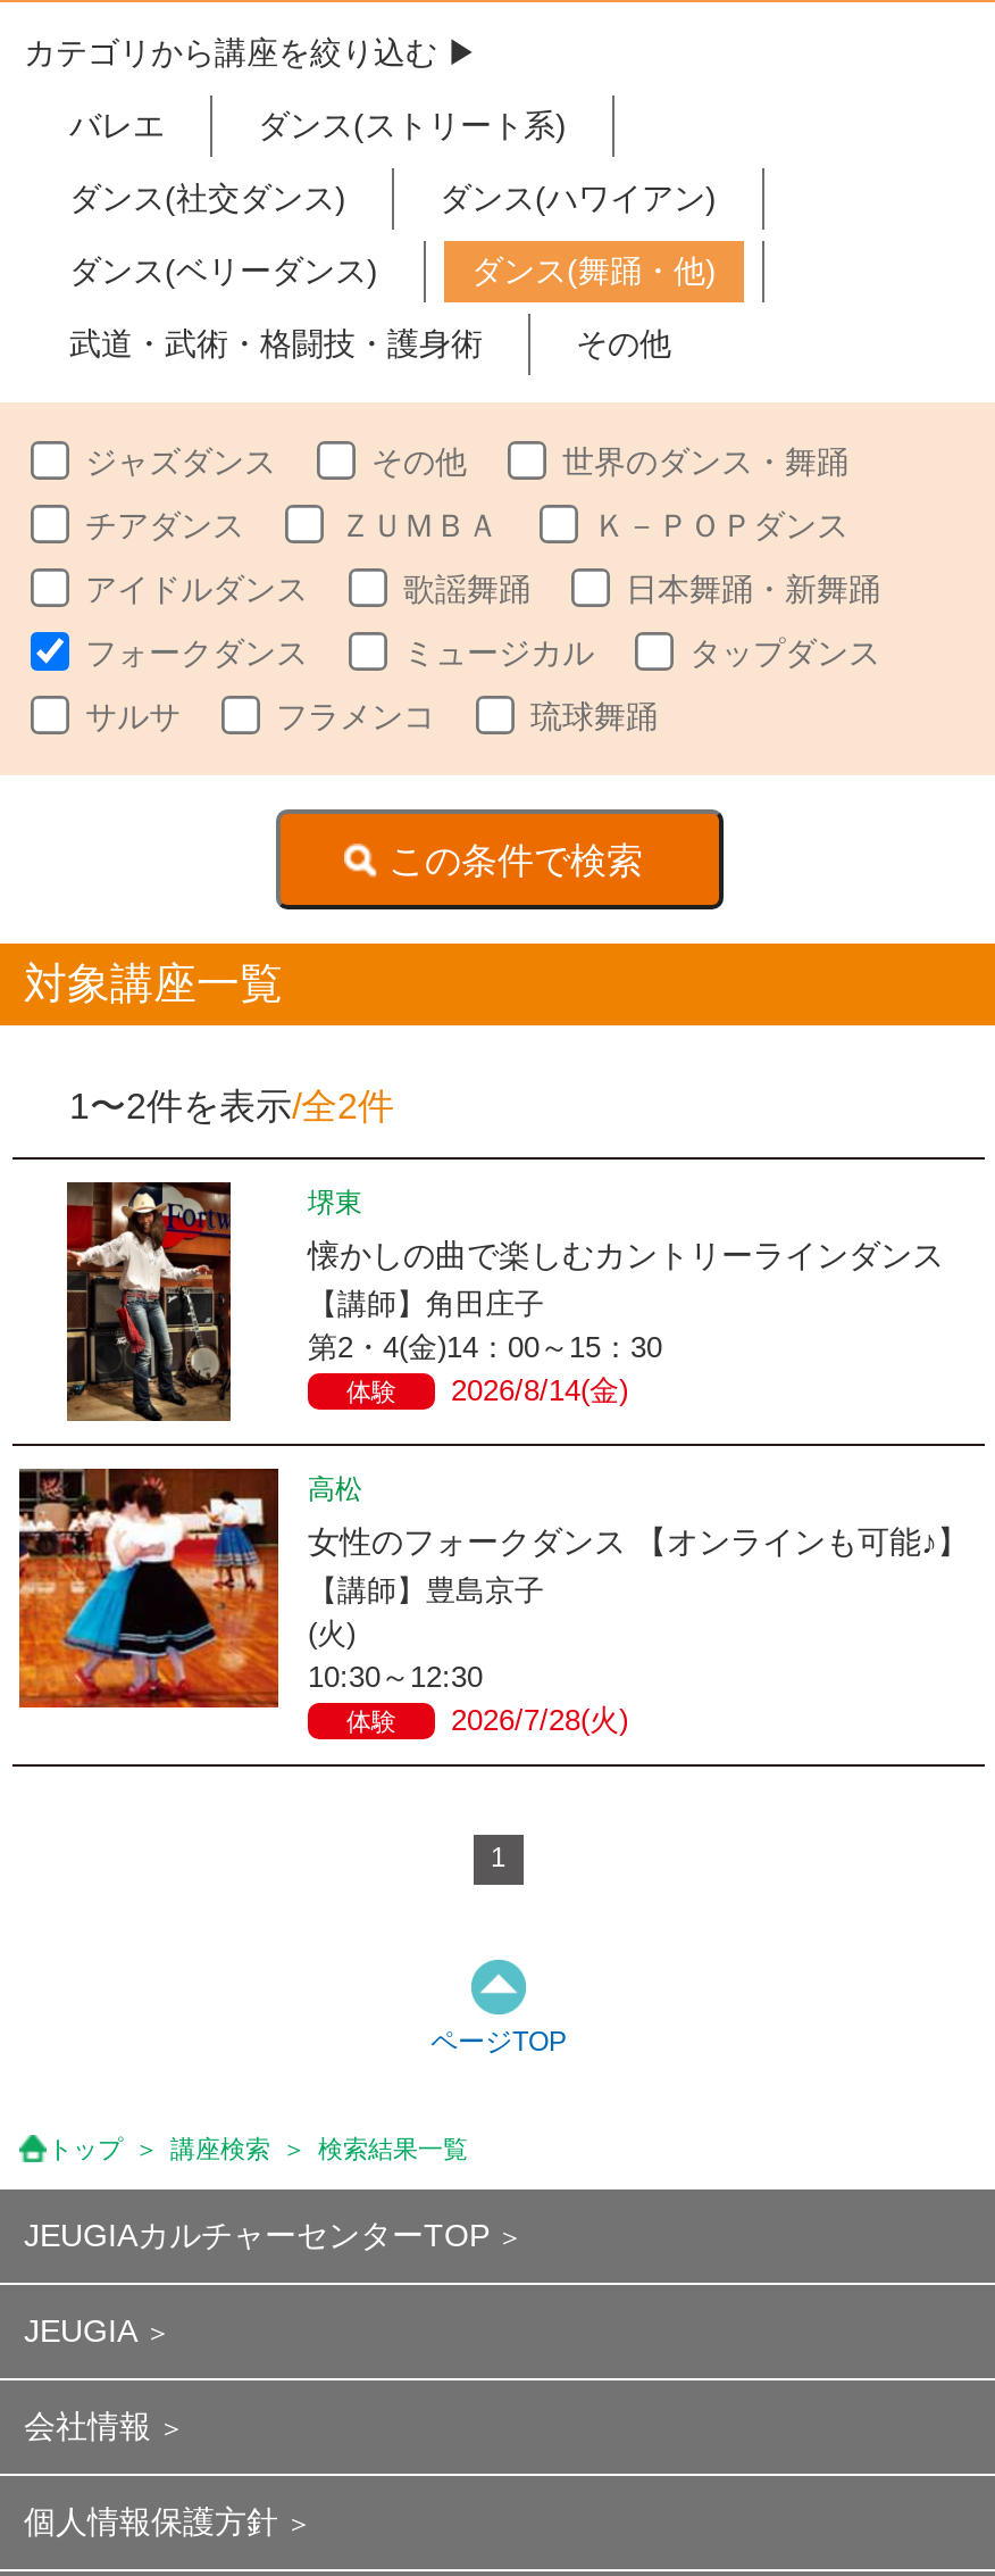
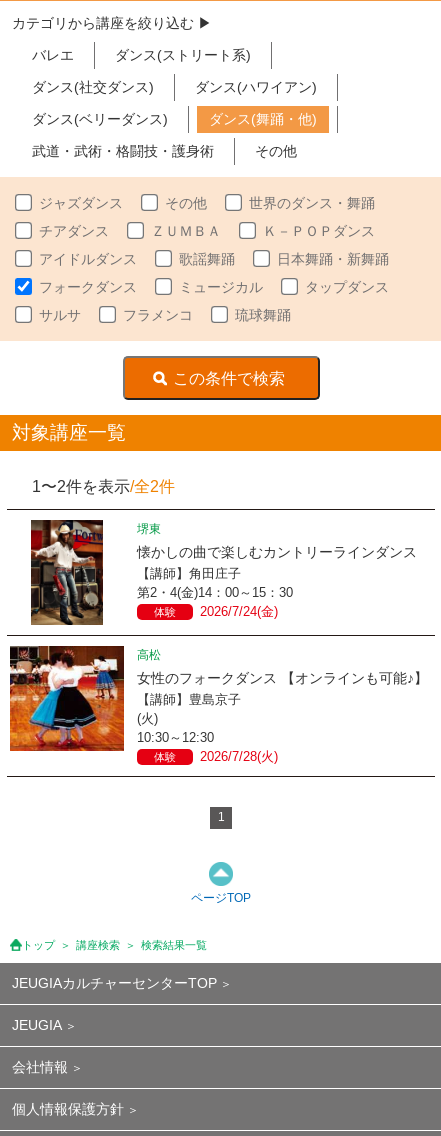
[346,1373,628,1407] 体験 2026/8/14(金) -> [154,604,278,619] 体験 2026/7/24(金)

